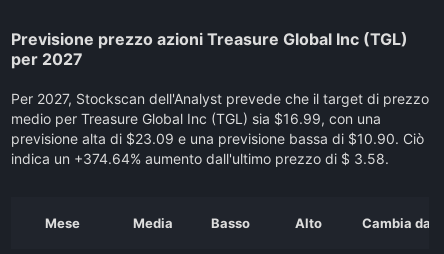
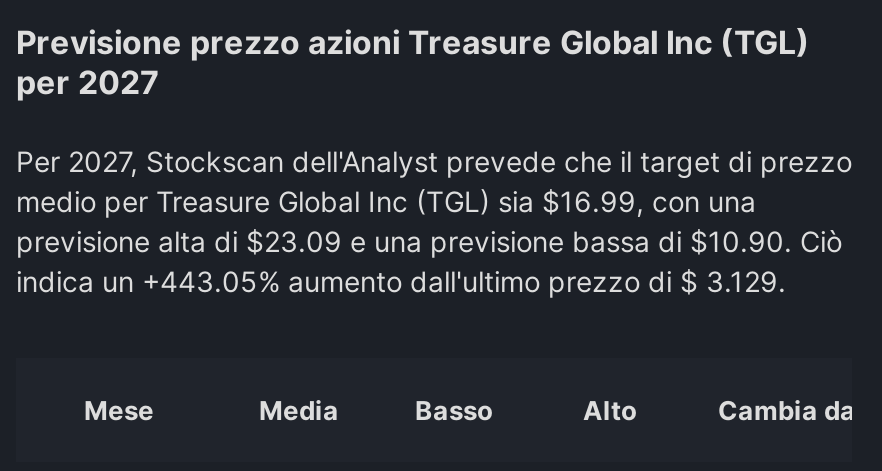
[11,149,389,166] indica un +374.64% aumento dall'ultimo prezzo di $ 3.58. -> [16,263,786,297] indica un +443.05% aumento dall'ultimo prezzo di $ 3.129.

